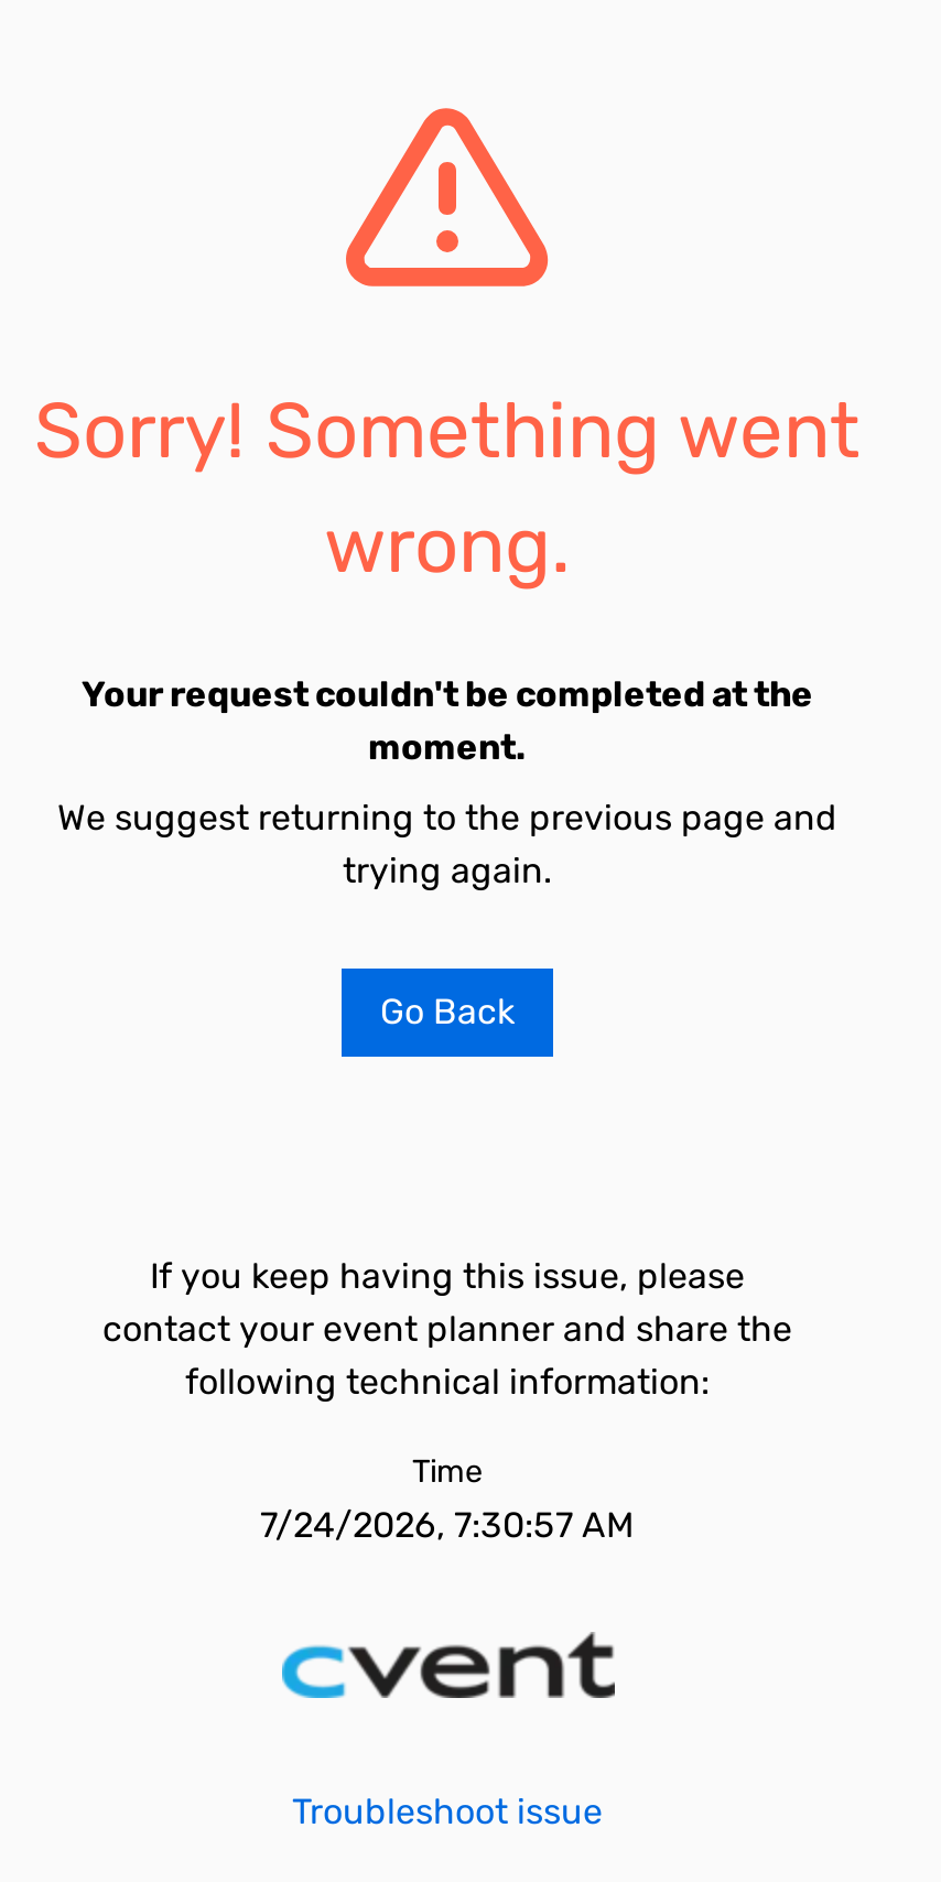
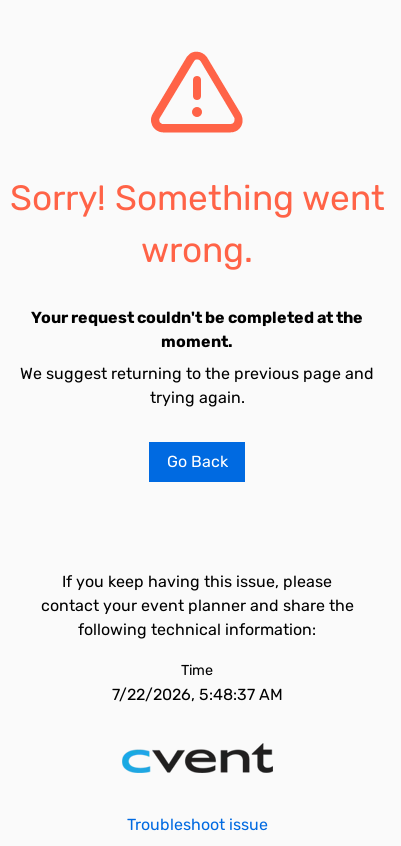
[260,1504,635,1546] 7/24/2026, 7:30:57 AM -> [111,685,282,704] 7/22/2026, 5:48:37 AM

